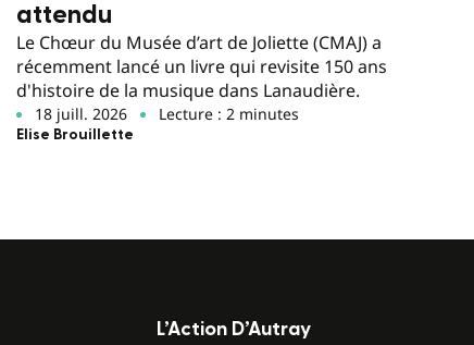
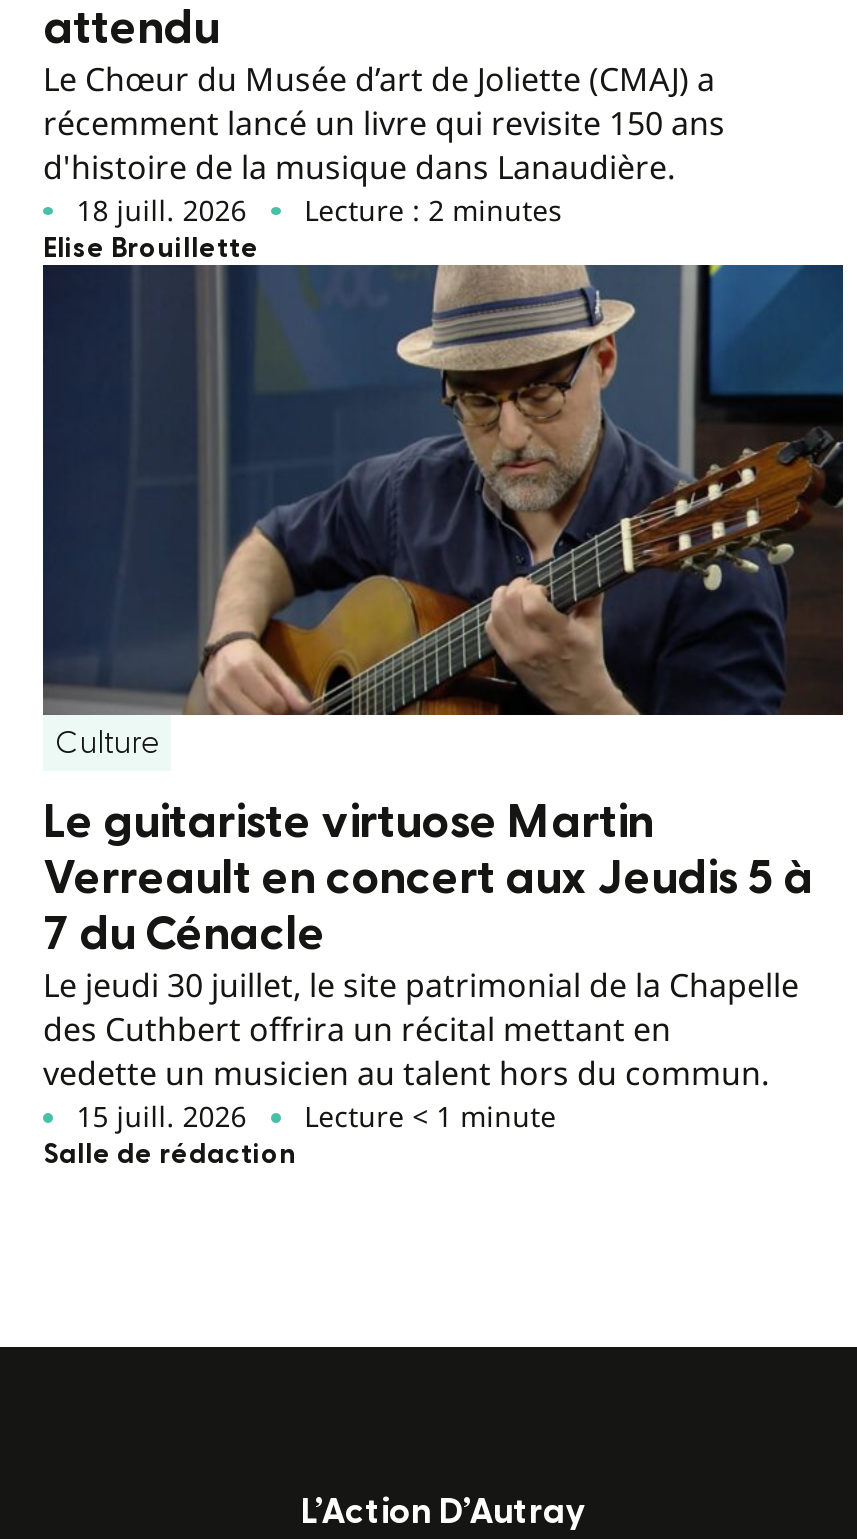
none -> [41,262,845,1169] [image] | Culture | Le guitariste virtuose Martin | Verreault en concert aux Jeudis 5 à | 7 du Cénacle | Le jeudi 30 juillet, le site patrimonial de la Chapelle | des Cuthbert offrira un récital mettant en | vedette un musicien au talent hors du commun. | 15 juill. 2026 | Lecture < 1 minute | Salle de rédaction

